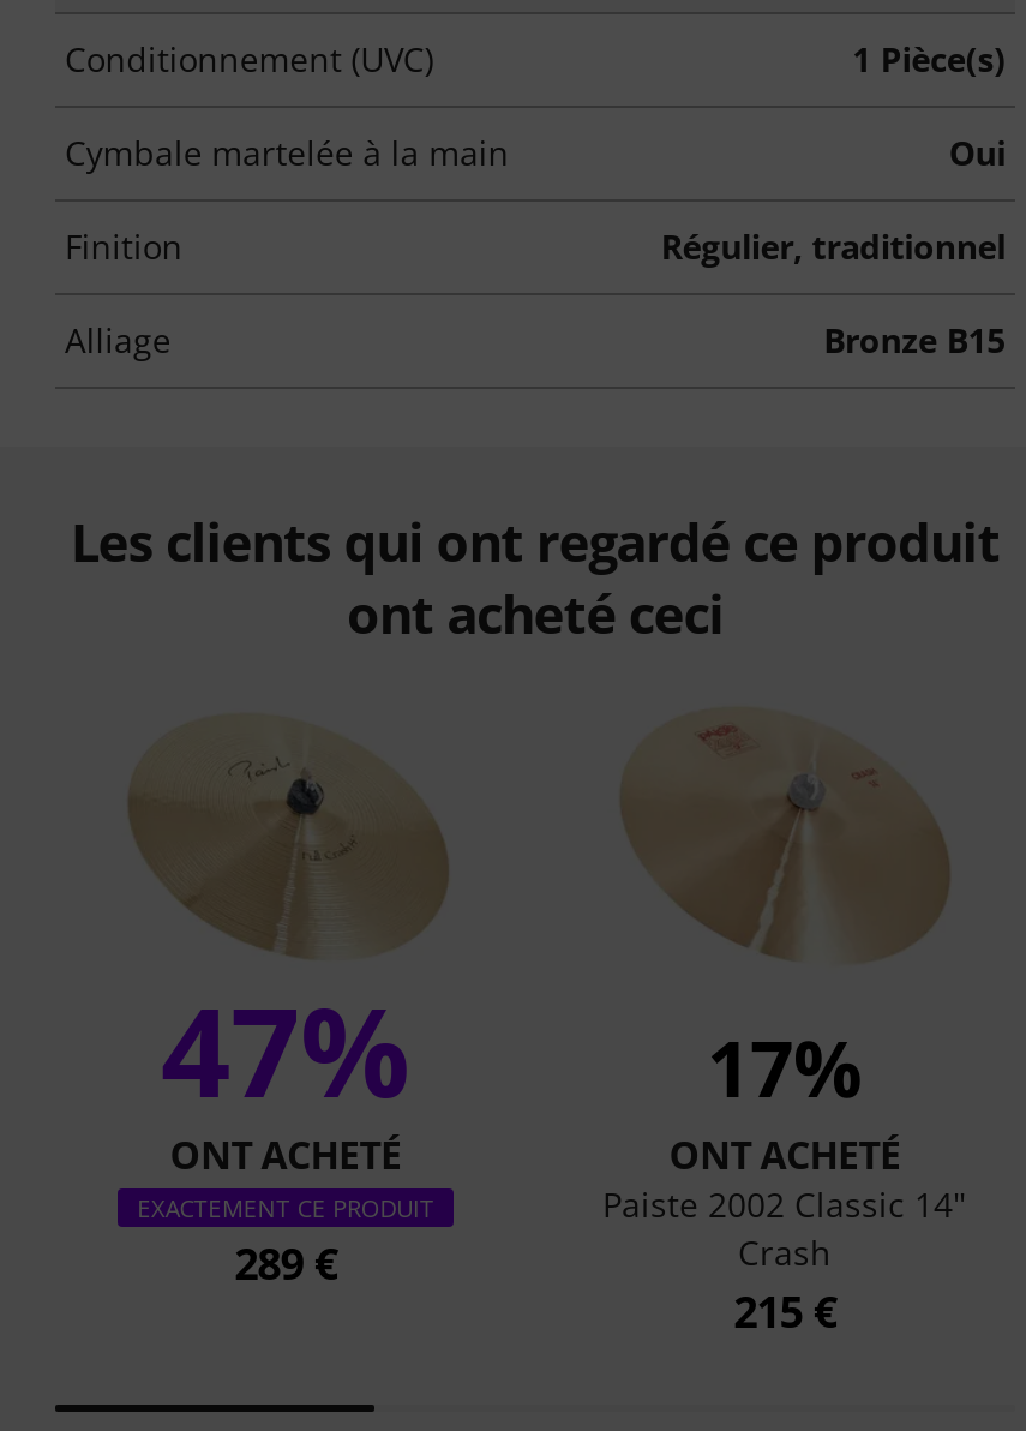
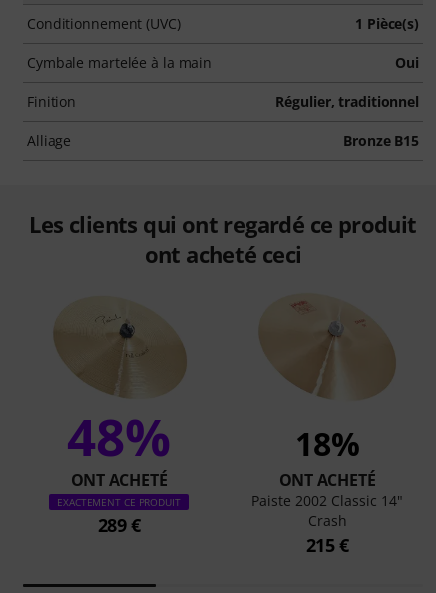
[161,966,410,1134] 47% -> [67,401,171,471] 48%
[707,1016,863,1120] 17% -> [294,422,359,465] 18%

